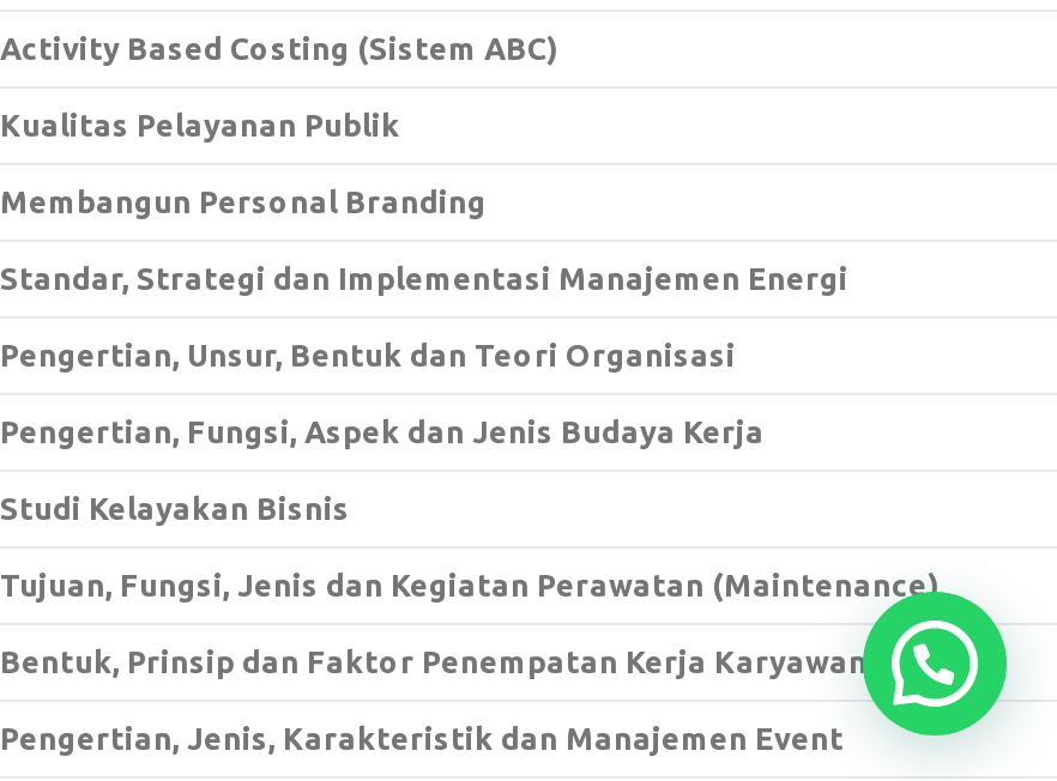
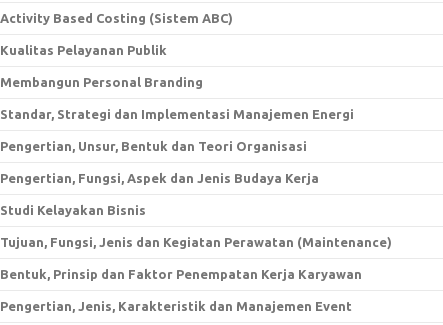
[858,589,1019,759] [image] -> none

